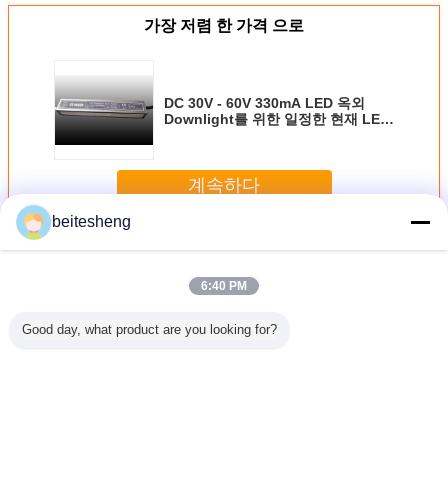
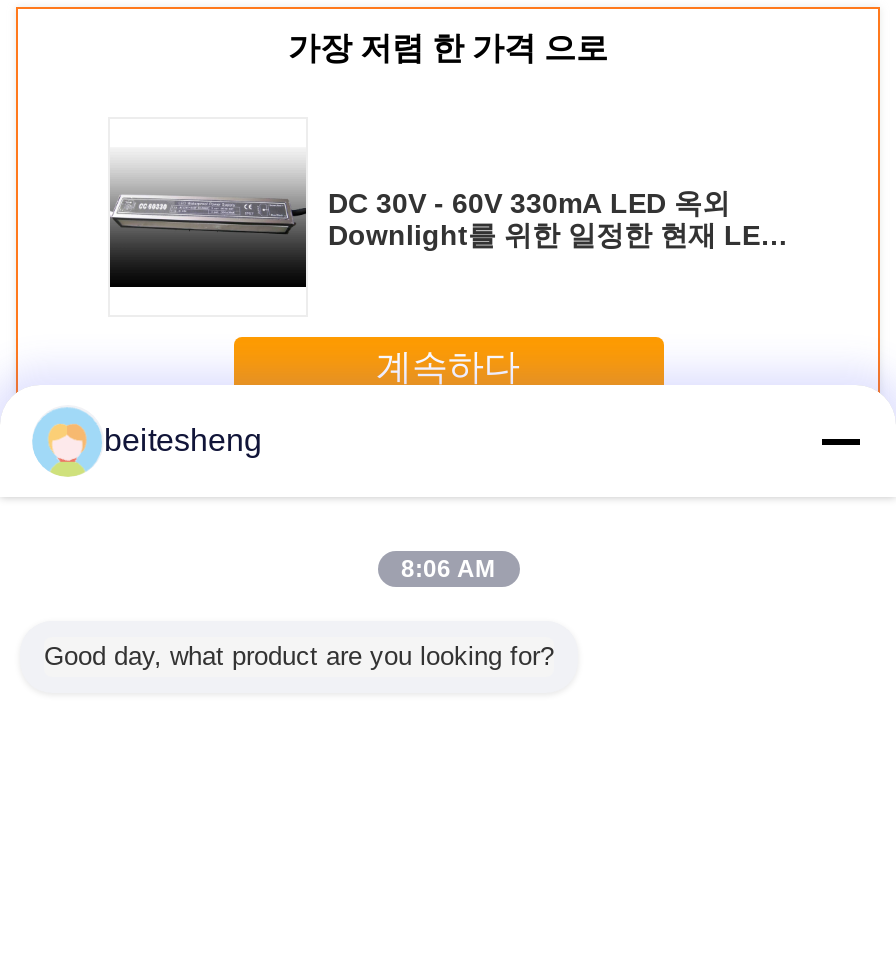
[201,279,247,293] 6:40 PM -> [401,555,495,583] 8:06 AM

